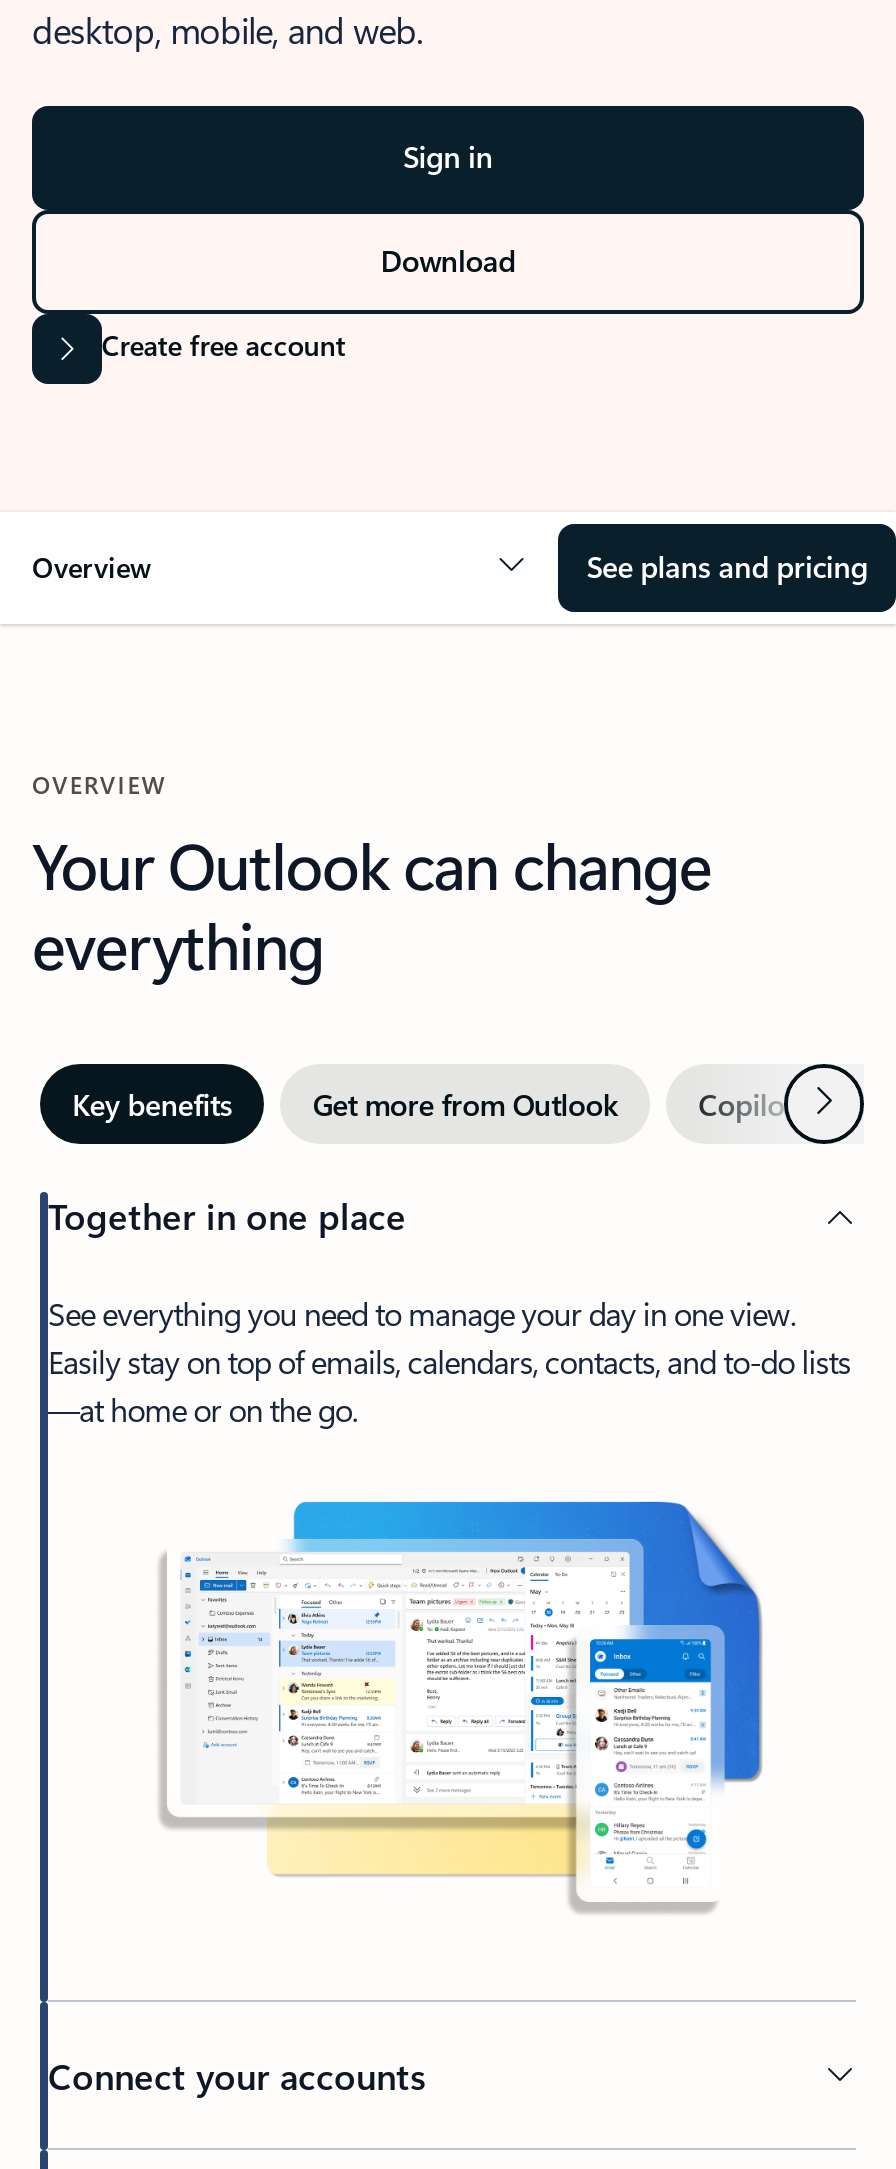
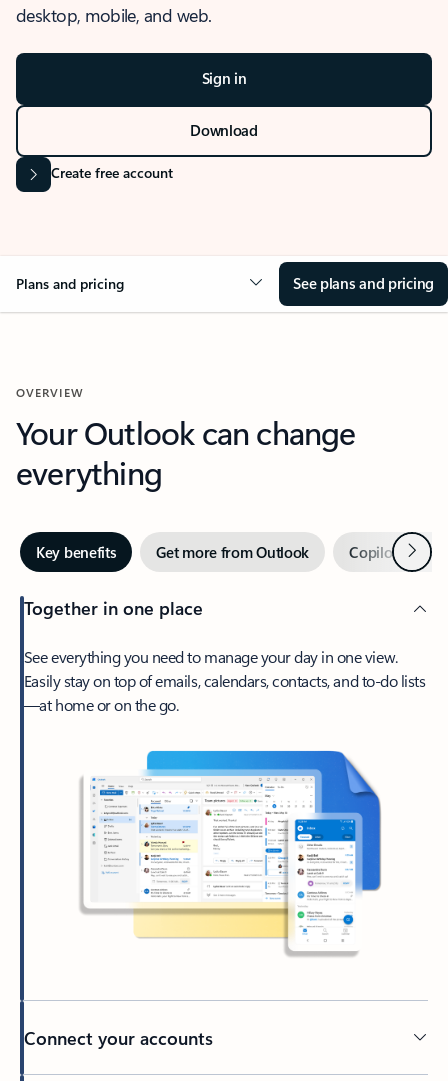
[32,548,152,586] Overview -> [16,274,124,293] Plans and pricing

